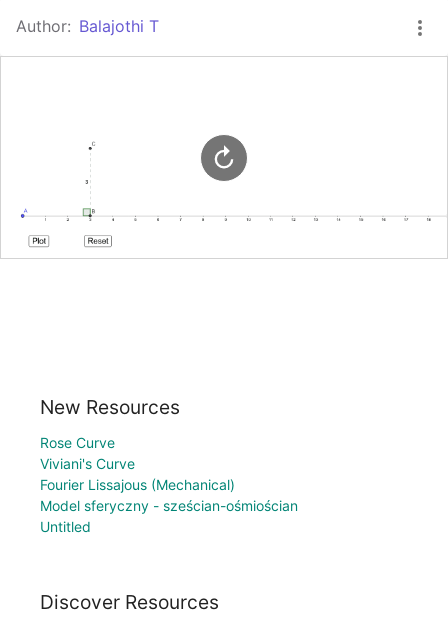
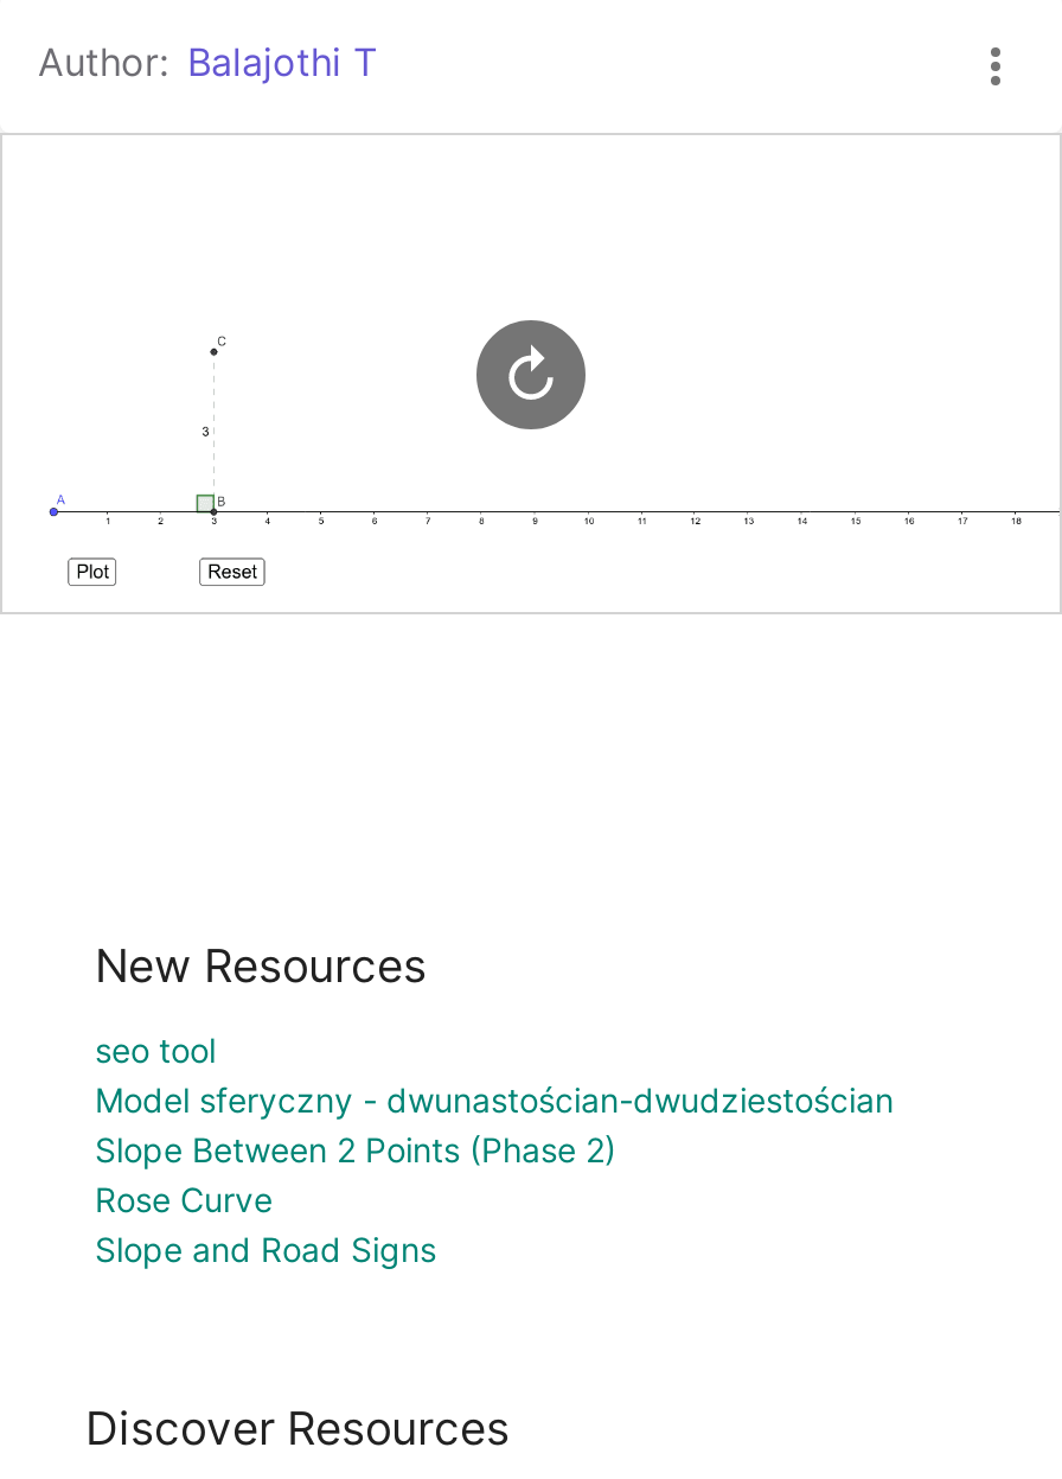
none -> [95,1029,894,1169] seo tool | Model sferyczny - dwunastościan-dwudziestościan | Slope Between 2 Points (Phase 2)
moved [40,434,115,451] -> [95,1178,273,1219]: Rose Curve
[40,455,298,535] Viviani's Curve | Fourier Lissajous (Mechanical) | Model sferyczny - sześcian-ośmiościan | Untitled -> [95,1228,436,1269] Slope and Road Signs

